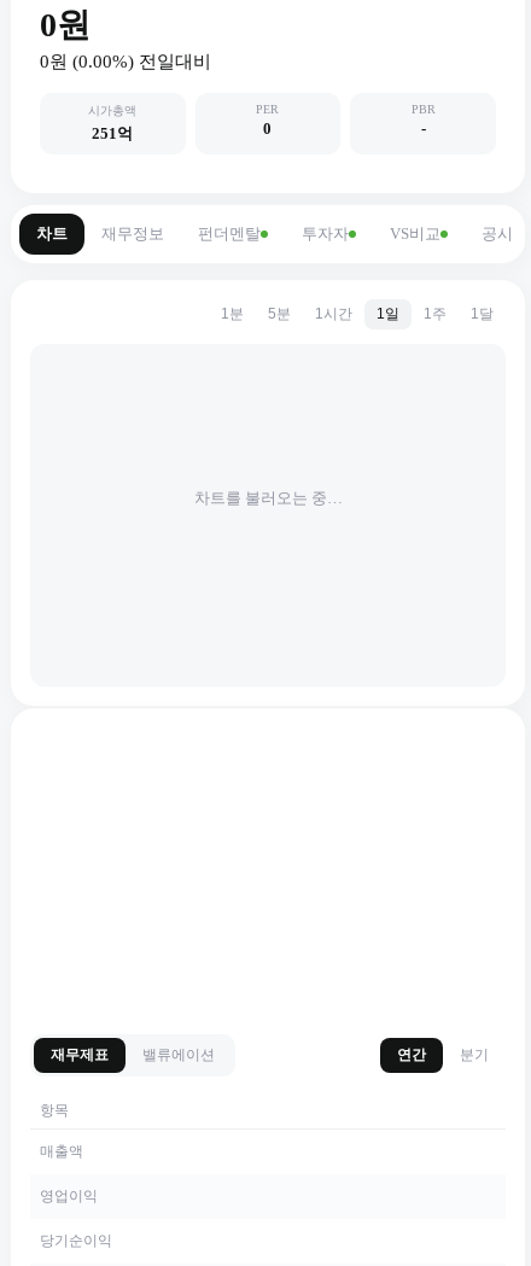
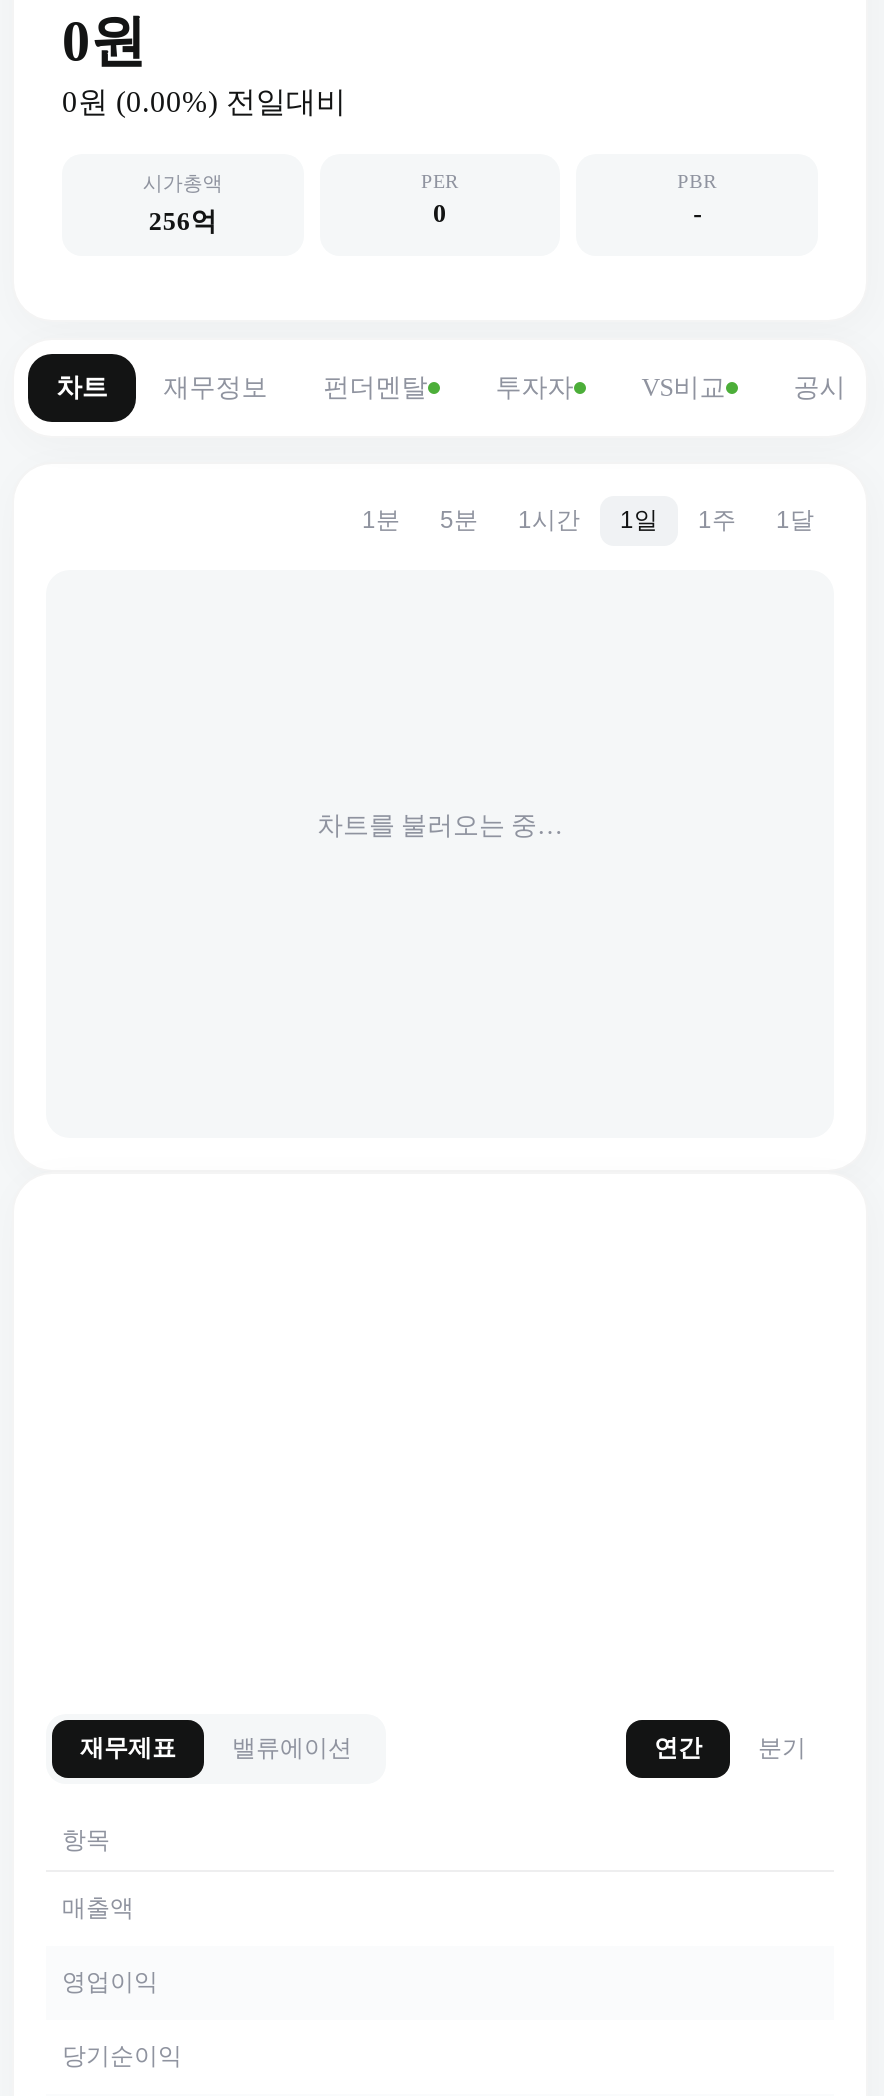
[92,124,133,142] 251억 -> [149,206,217,236] 256억

